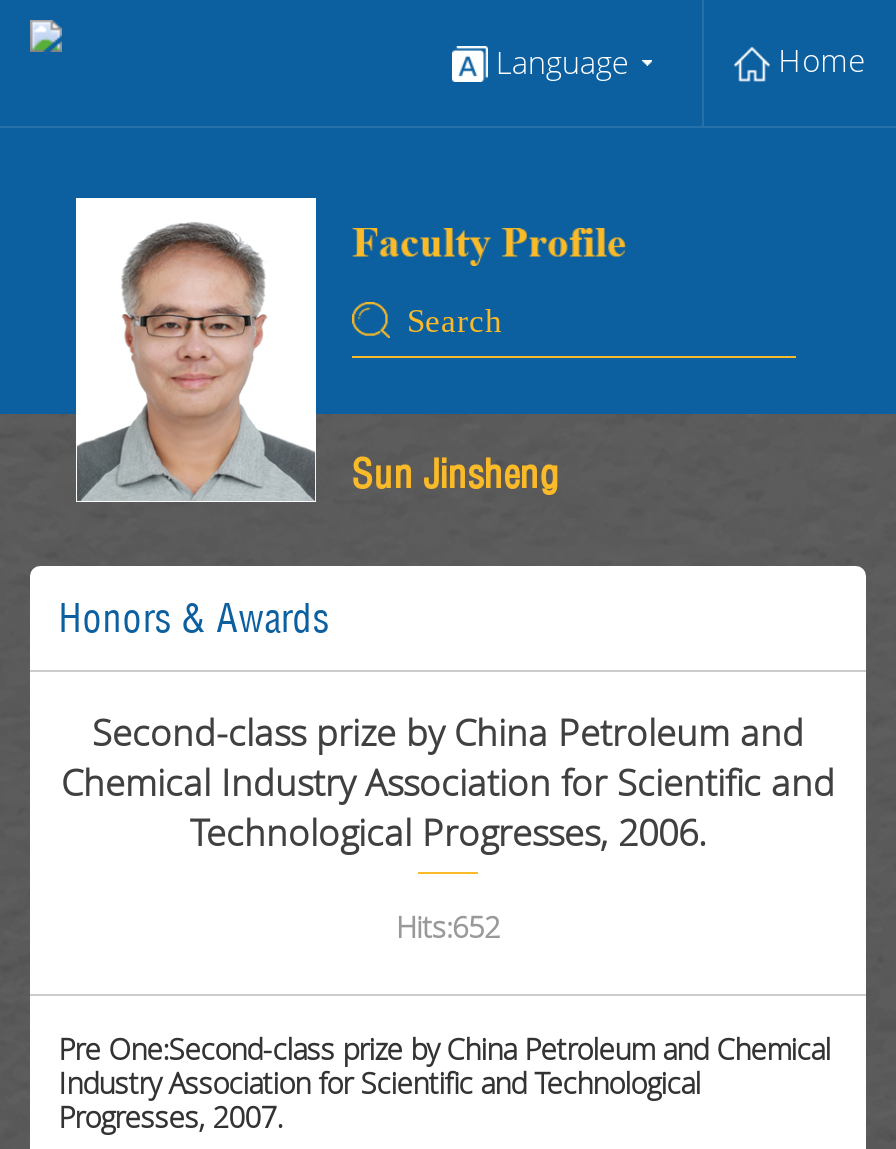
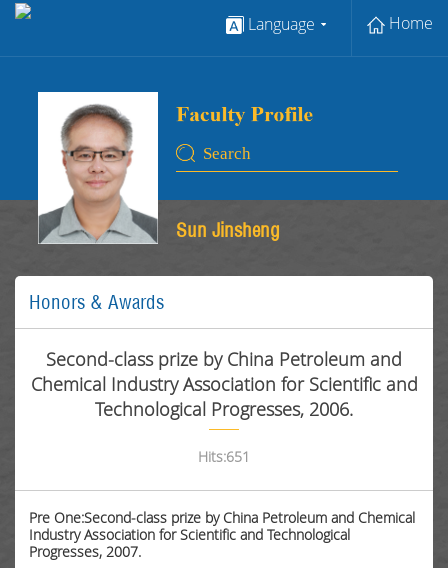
[396,908,500,946] Hits:652 -> [198,447,250,466] Hits:651

